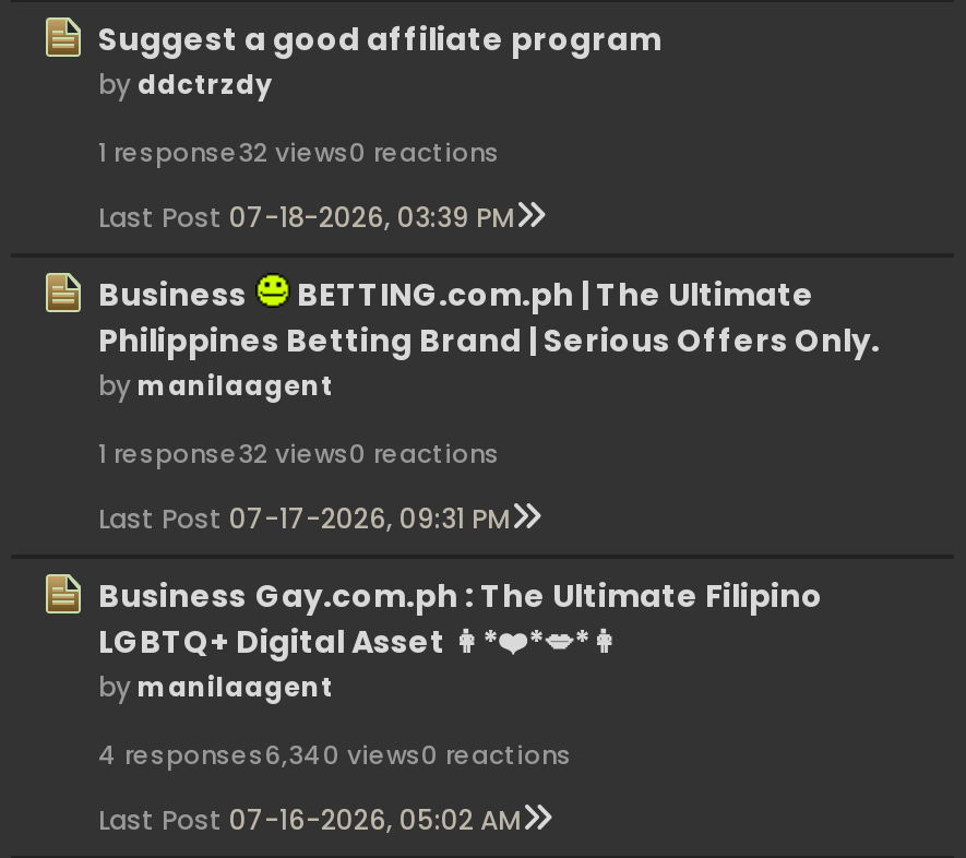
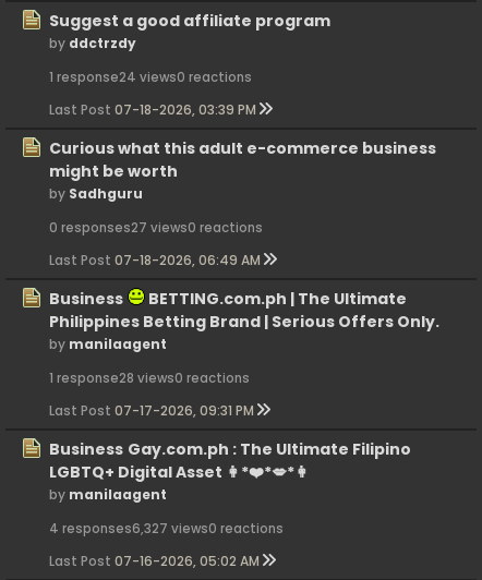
[98,135,500,170] 1 response32 views0 reactions -> [49,69,252,86] 1 response24 views0 reactions
none -> [49,137,436,269] Curious what this adult e-commerce business | might be worth | by Sadhguru | 0 responses27 views0 reactions | Last Post 07-18-2026, 06:49 AM
[98,437,500,472] 1 response32 views0 reactions -> [49,370,250,387] 1 response28 views0 reactions
[98,738,572,773] 4 responses6,340 views0 reactions -> [49,520,284,537] 4 responses6,327 views0 reactions

